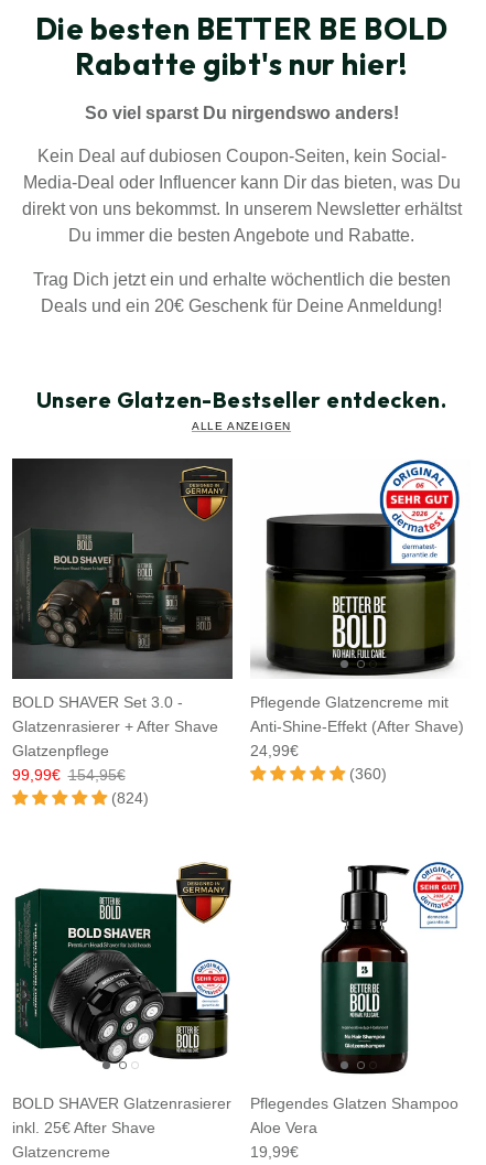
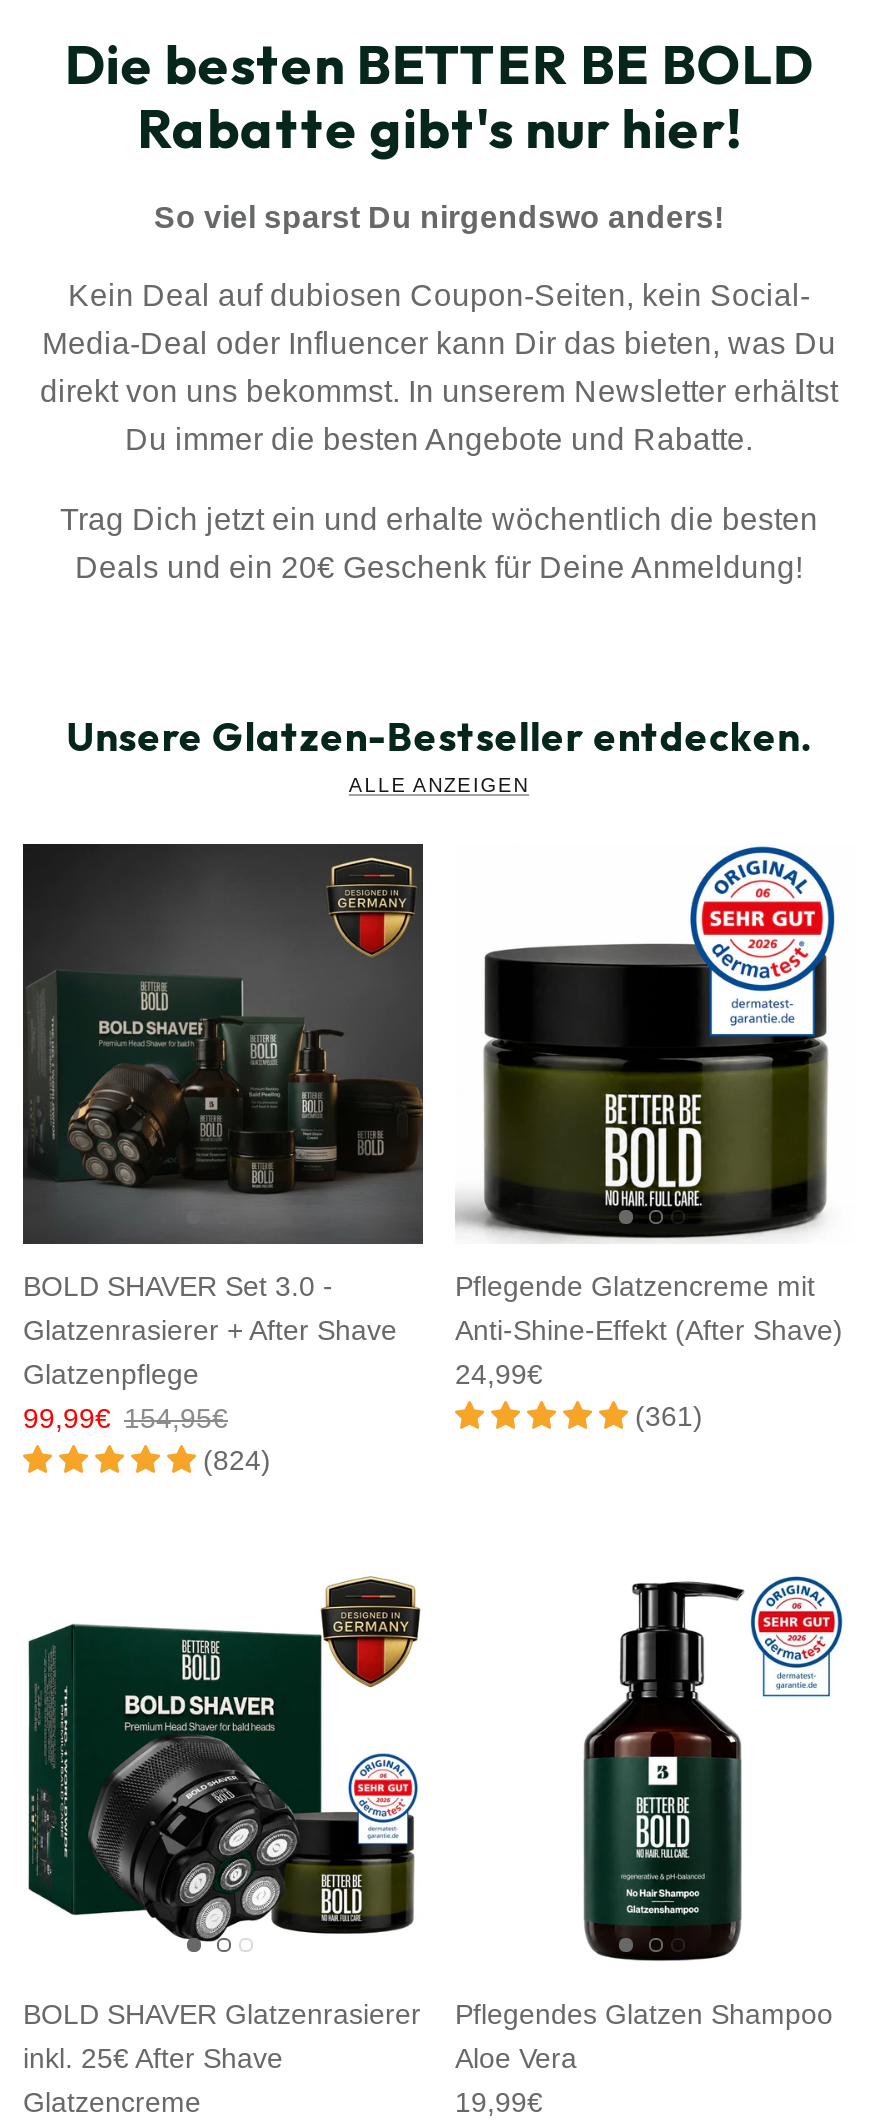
[349,765,387,783] (360) -> [635,1401,703,1433] (361)

